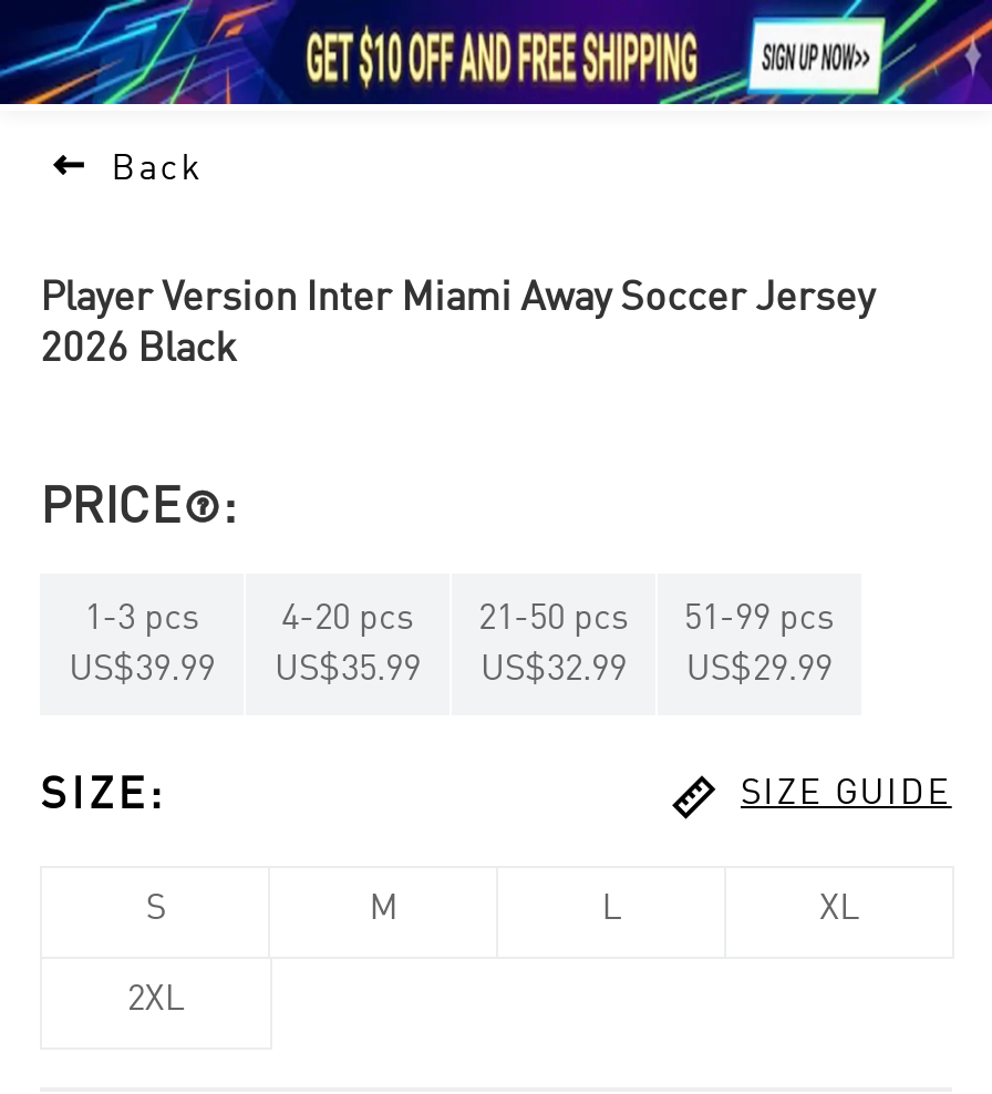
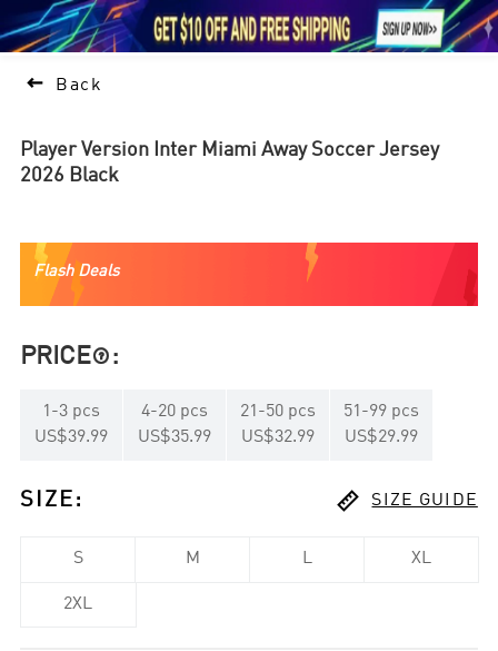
none -> [19,241,479,307] [image] | Flash Deals

